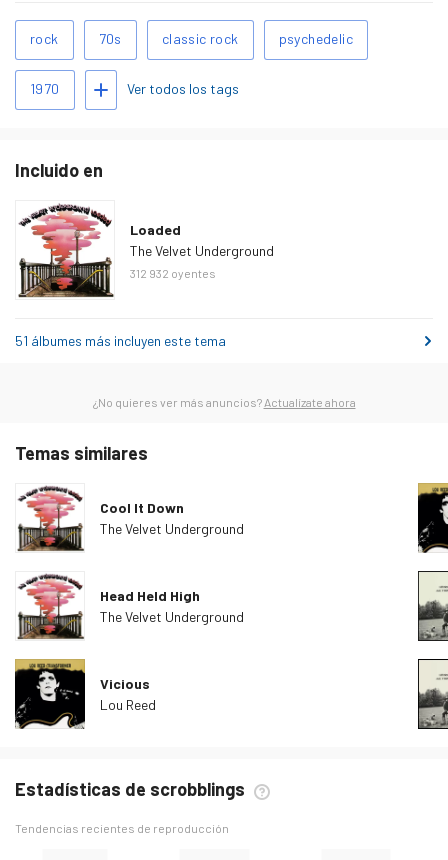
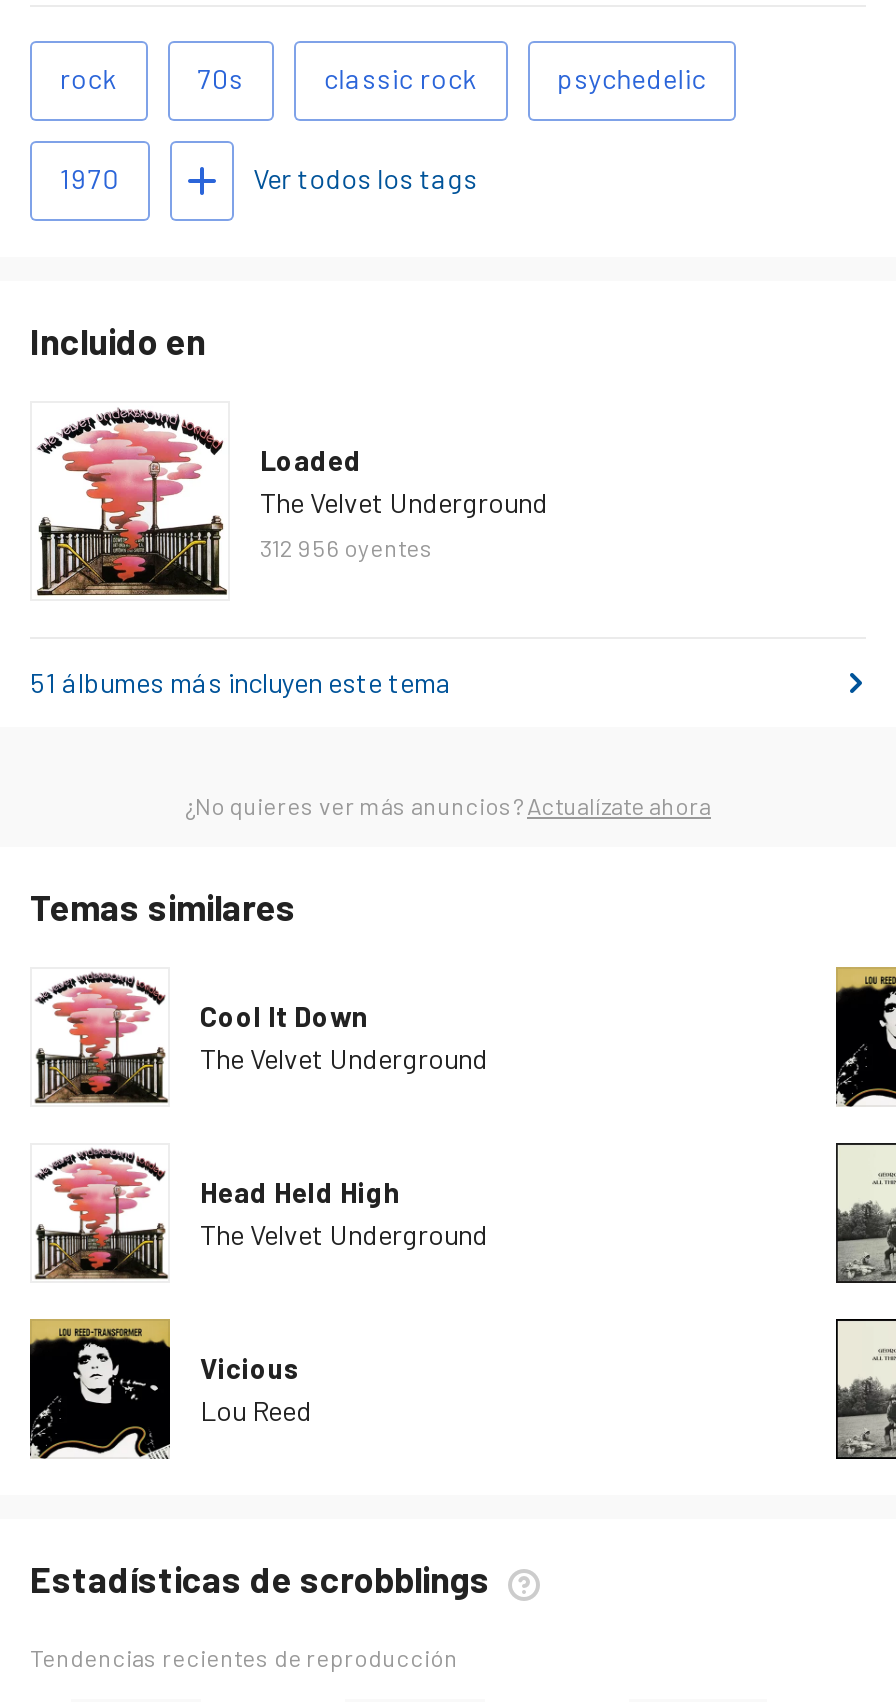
[130,266,216,280] 312 932 oyentes -> [260,532,434,560] 312 956 oyentes

